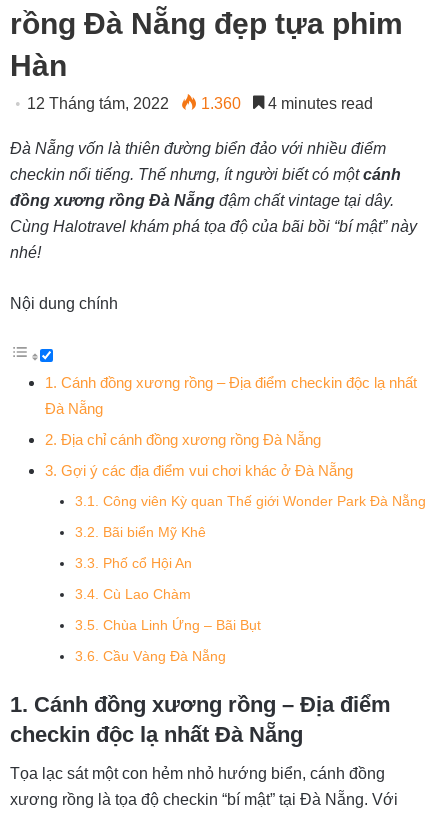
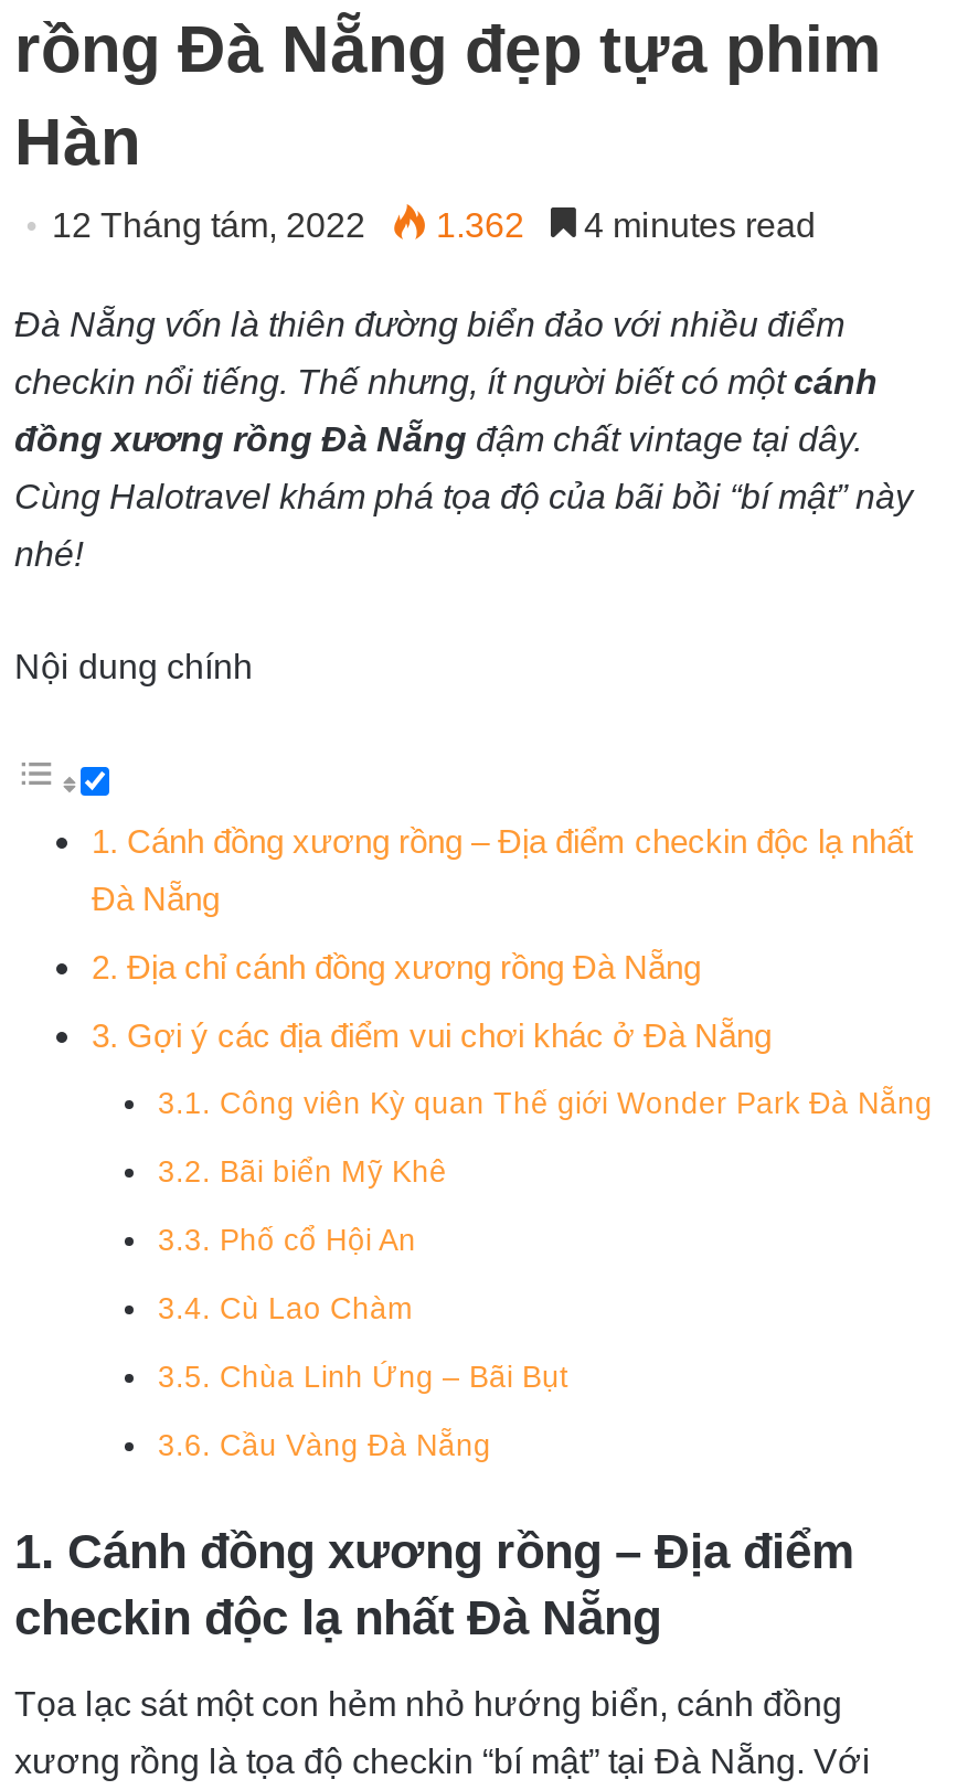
[27,95,373,112] 12 Tháng tám, 2022 1.360 4 minutes read -> [52,206,816,244] 12 Tháng tám, 2022 1.362 4 minutes read

